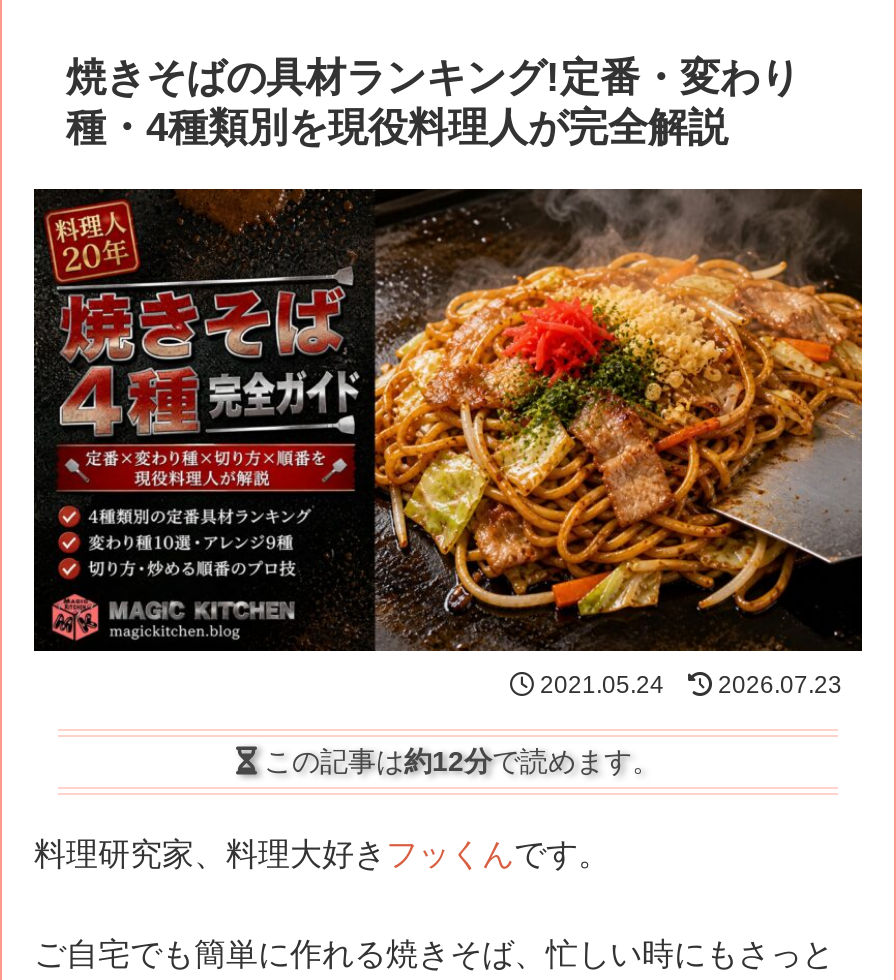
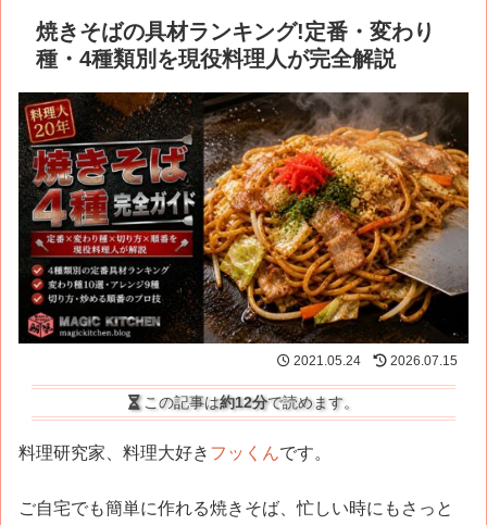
[540,671,842,699] 2021.05.24 2026.07.23 -> [294,354,458,369] 2021.05.24 2026.07.15

